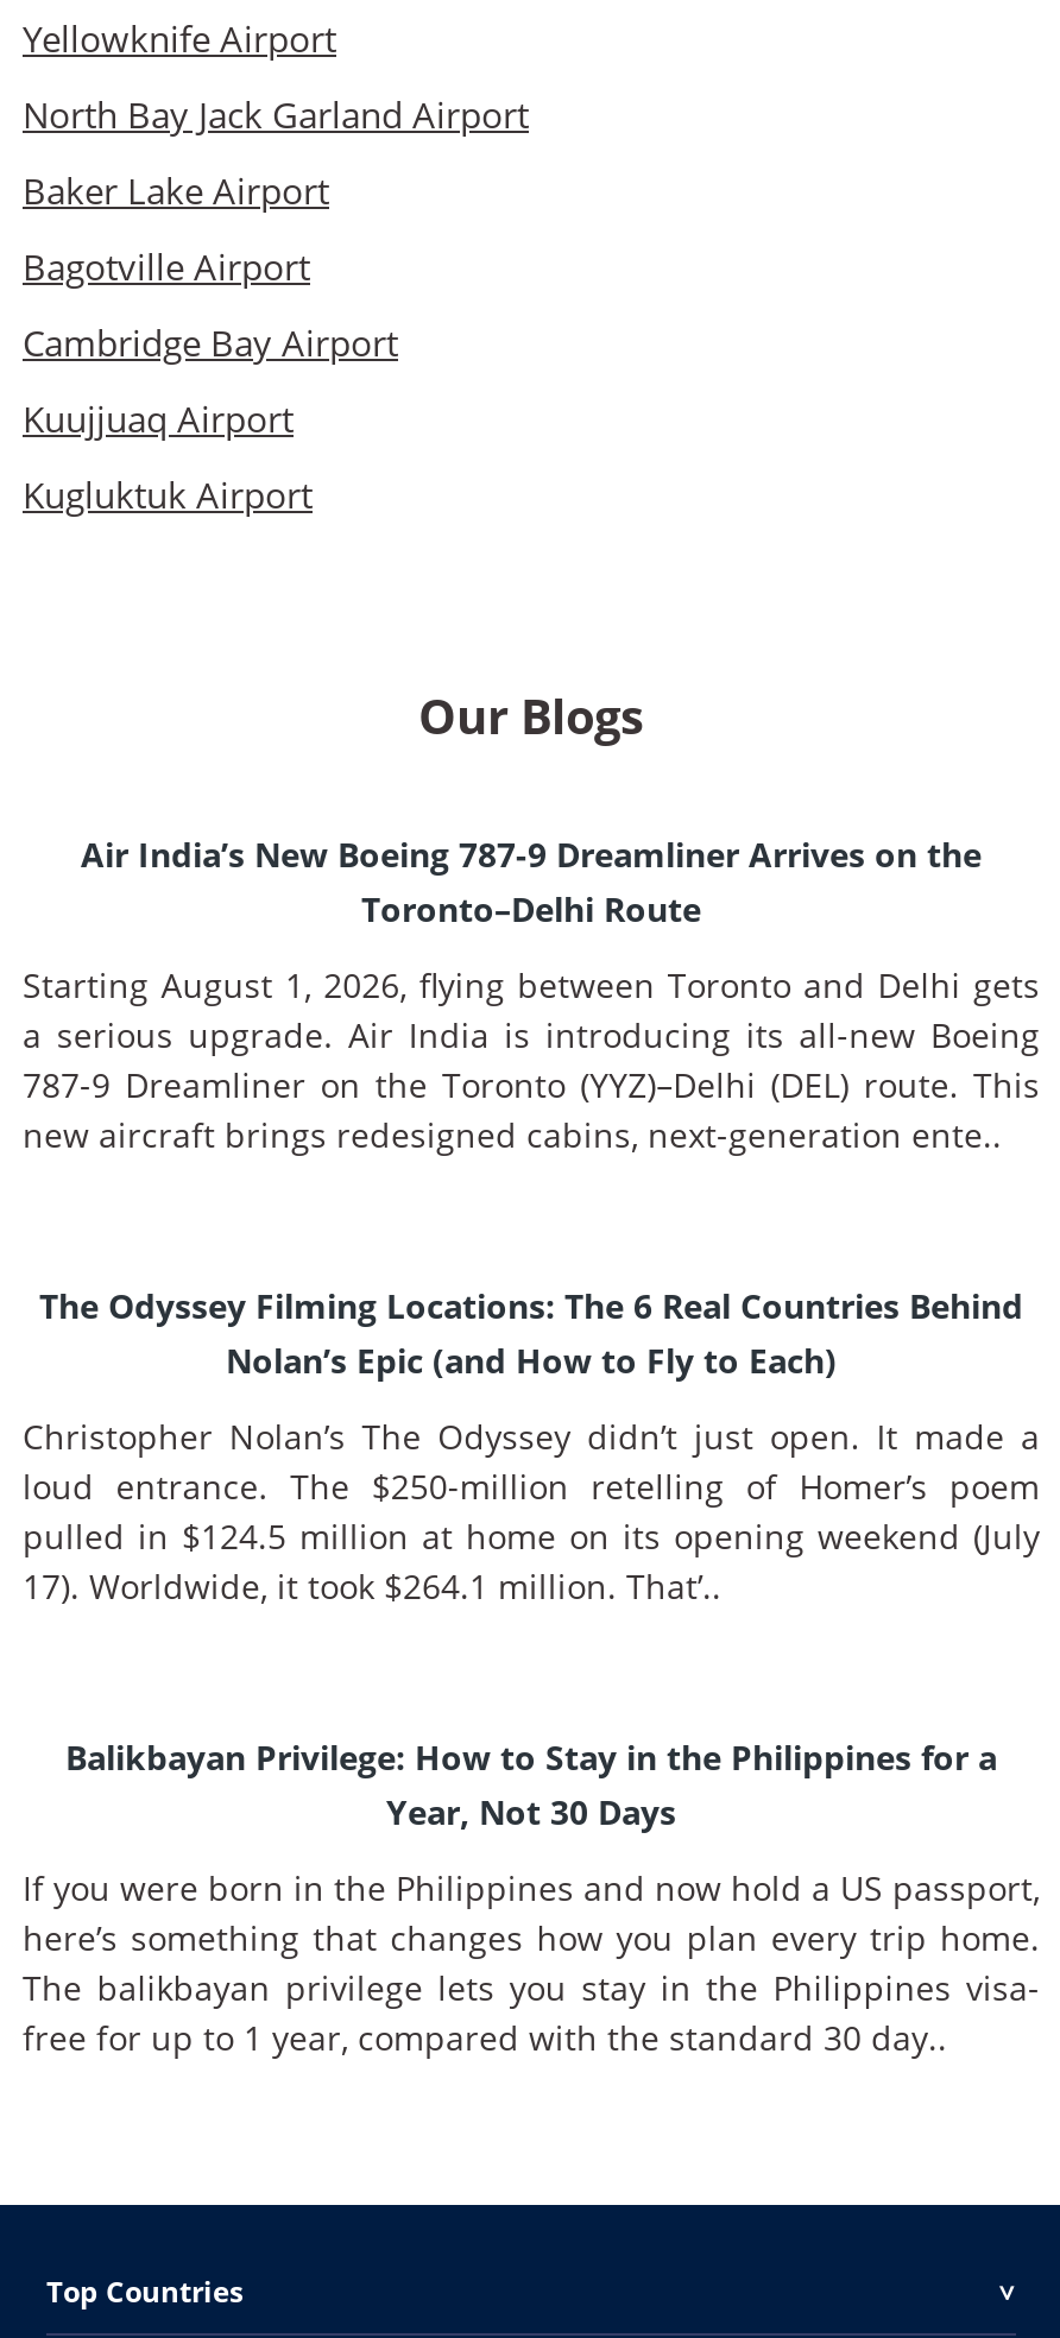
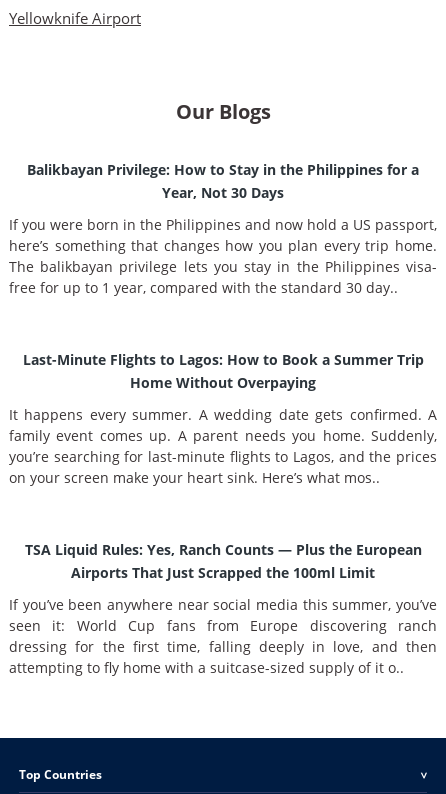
[23,91,529,519] North Bay Jack Garland Airport | Baker Lake Airport | Bagotville Airport | Cambridge Bay Airport | Kuujjuaq Airport | Kugluktuk Airport -> none
[23,832,1040,1158] Air India’s New Boeing 787-9 Dreamliner Arrives on the | Toronto–Delhi Route | Starting August 1, 2026, flying between Toronto and Delhi gets | a serious upgrade. Air India is introducing its all-new Boeing | 787-9 Dreamliner on the Toronto (YYZ)–Delhi (DEL) route. This | new aircraft brings redesigned cabins, next-generation ente.. -> none
[23,1284,1040,1609] The Odyssey Filming Locations: The 6 Real Countries Behind | Nolan’s Epic (and How to Fly to Each) | Christopher Nolan’s The Odyssey didn’t just open. It made a | loud entrance. The $250-million retelling of Homer’s poem | pulled in $124.5 million at home on its opening weekend (July | 17). Worldwide, it took $264.1 million. That’.. -> none
moved [23,1735,1040,2061] -> [9,160,437,297]: Balikbayan Privilege: How to Stay in the Philippines for a | Year, Not 30 Days | If you were born in the Philippines and now hold a US passport, | here’s something that changes how you plan every trip home. | The balikbayan privilege lets you stay in the Philippines visa- | free for up to 1 year, compared with the standard 30 day..
none -> [9,350,437,487] Last-Minute Flights to Lagos: How to Book a Summer Trip | Home Without Overpaying | It happens every summer. A wedding date gets confirmed. A | family event comes up. A parent needs you home. Suddenly, | you’re searching for last-minute flights to Lagos, and the prices | on your screen make your heart sink. Here’s what mos..
none -> [9,540,437,677] TSA Liquid Rules: Yes, Ranch Counts — Plus the European | Airports That Just Scrapped the 100ml Limit | If you’ve been anywhere near social media this summer, you’ve | seen it: World Cup fans from Europe discovering ranch | dressing for the first time, falling deeply in love, and then | attempting to fly home with a suitcase-sized supply of it o..

